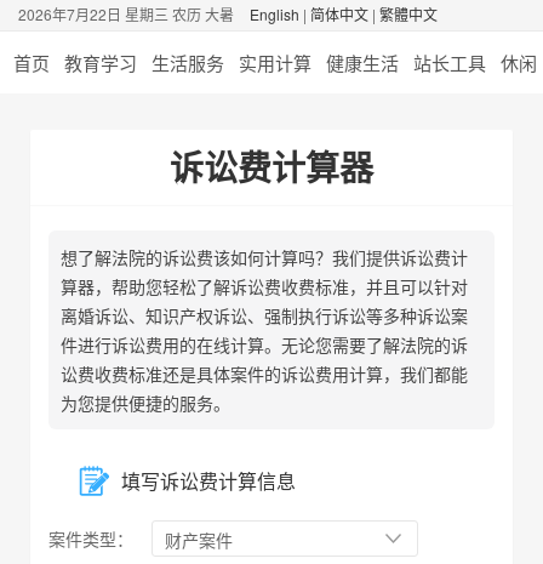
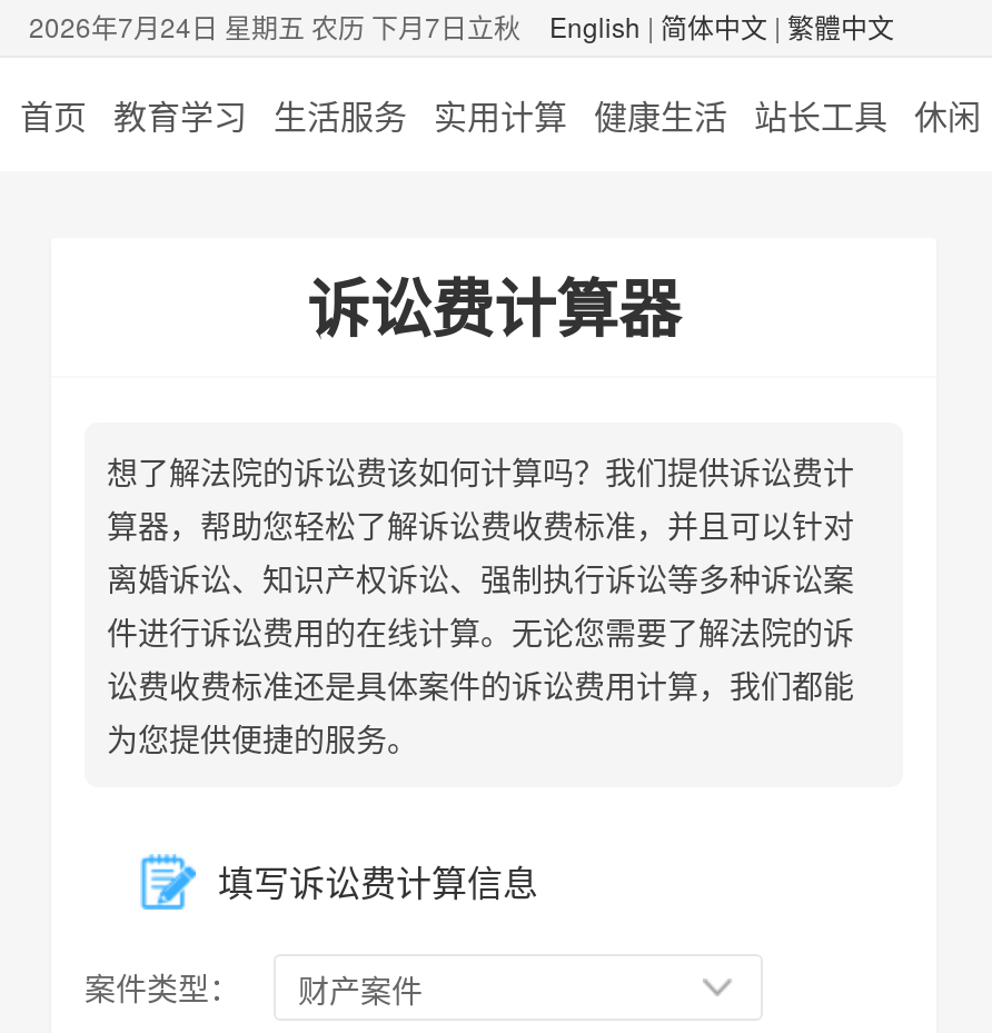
[18,4,234,24] 2026年7月22日 星期三 农历 大暑 -> [29,7,520,44] 2026年7月24日 星期五 农历 下月7日立秋

